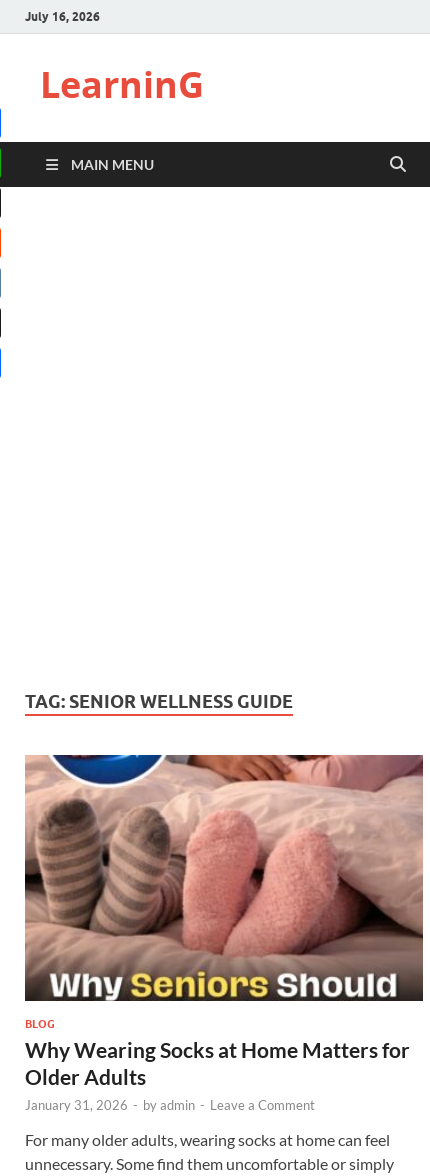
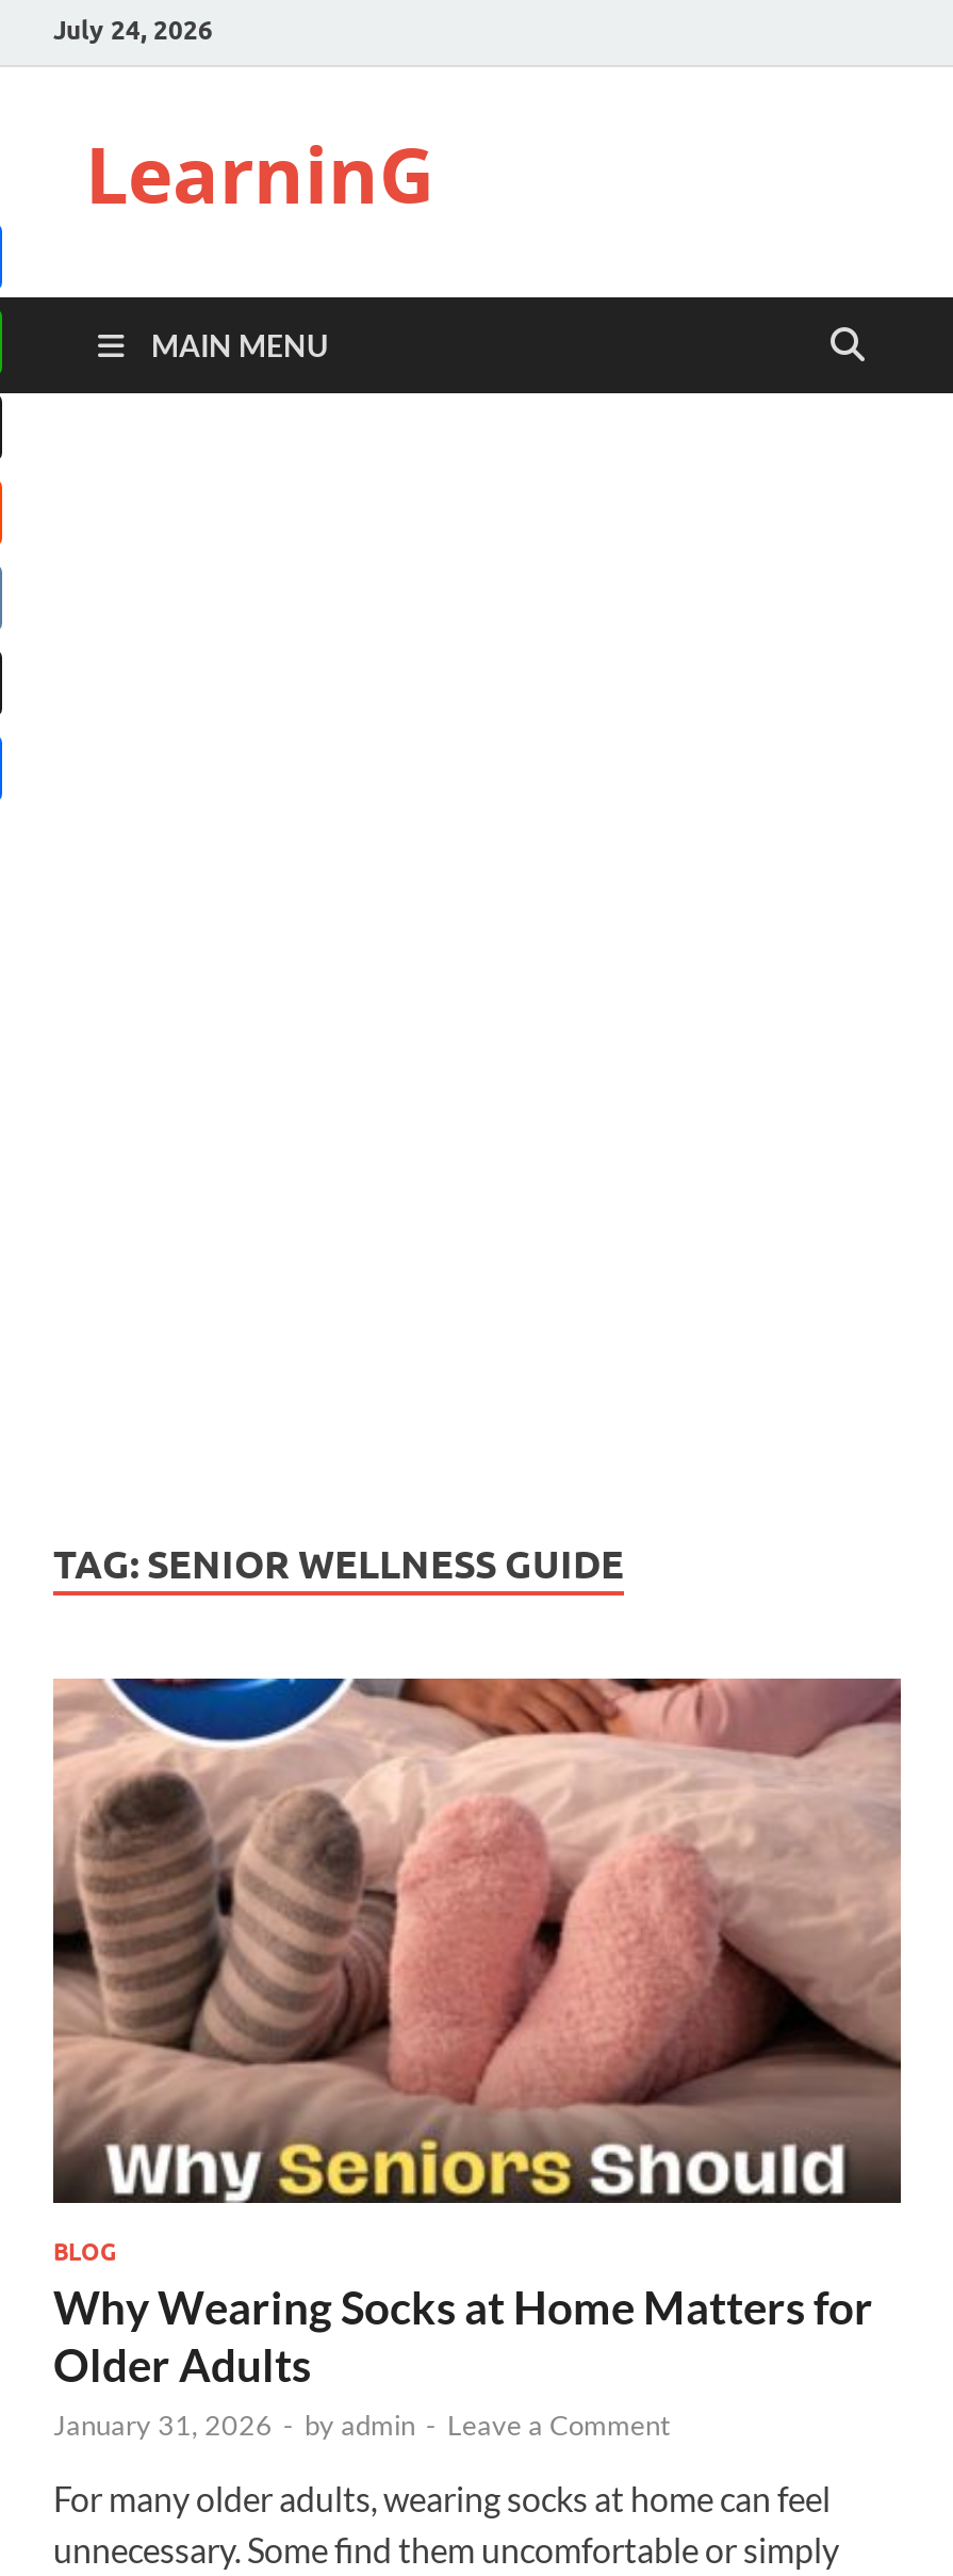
[25,8,100,23] July 16, 2026 -> [53,13,213,45] July 24, 2026

